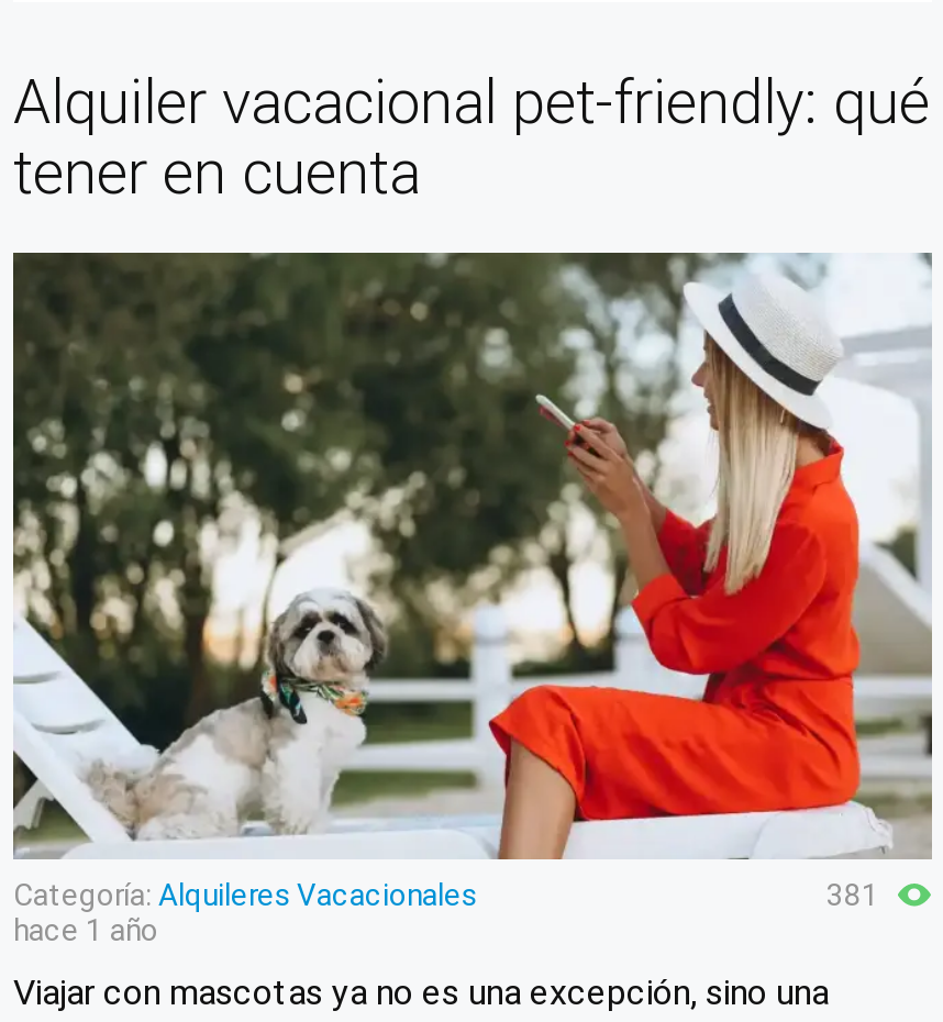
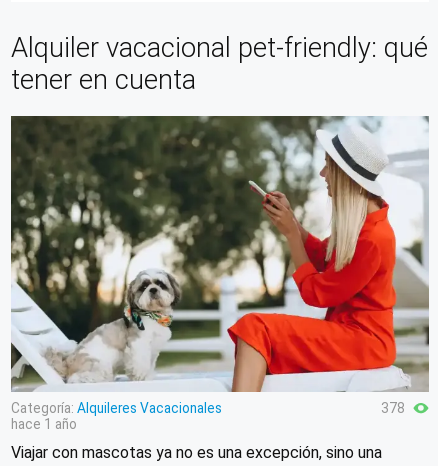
[826,878,879,913] 381 -> [381,400,405,416] 378

